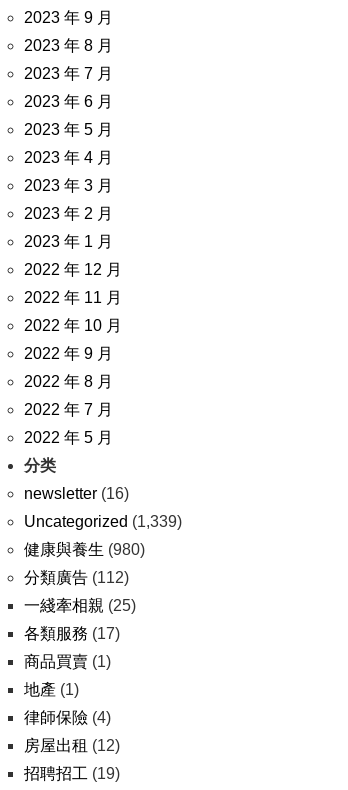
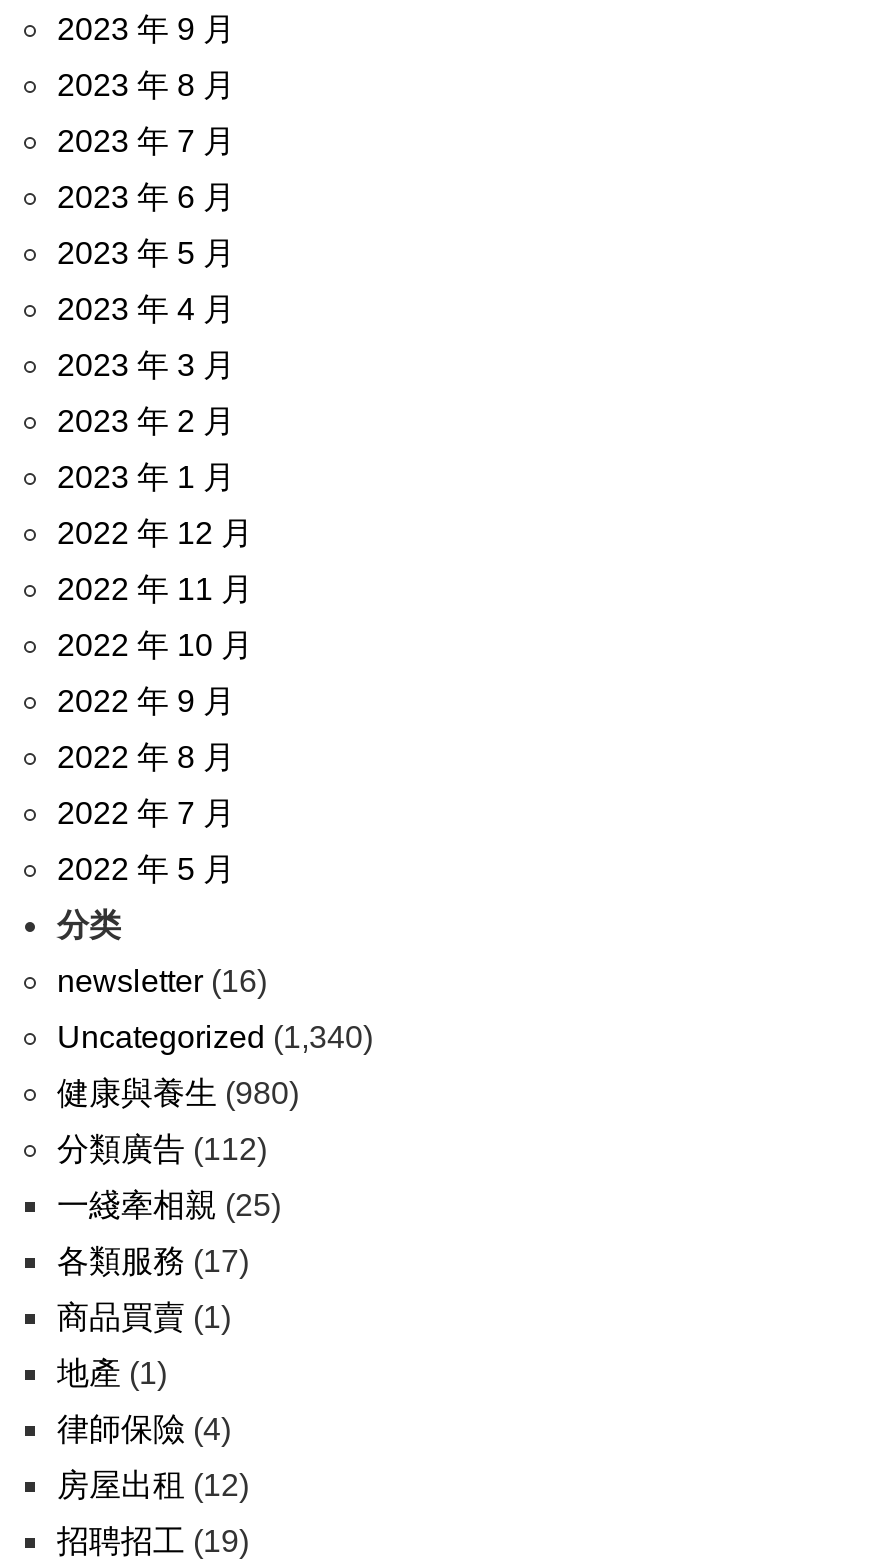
[24,513,182,530] Uncategorized (1,339) -> [57,1020,373,1054] Uncategorized (1,340)

